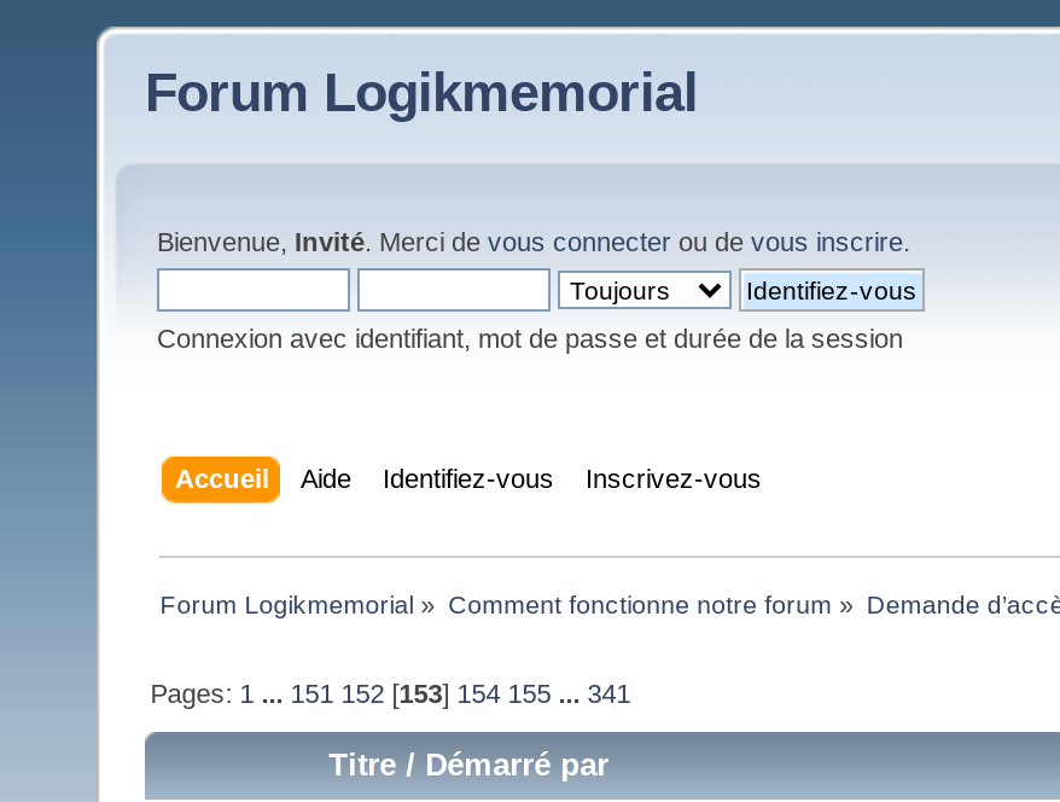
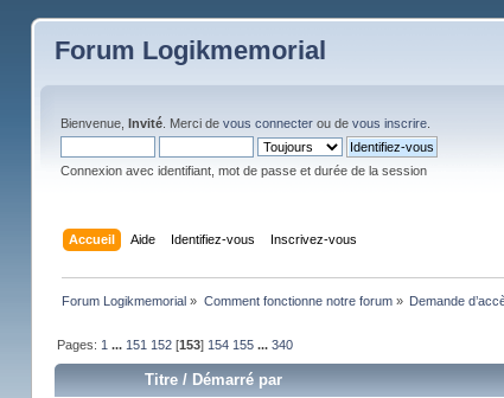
[150,678,631,707] Pages: 1 ... 151 152 [153] 154 155 ... 341 -> [57,337,293,351] Pages: 1 ... 151 152 [153] 154 155 ... 340

